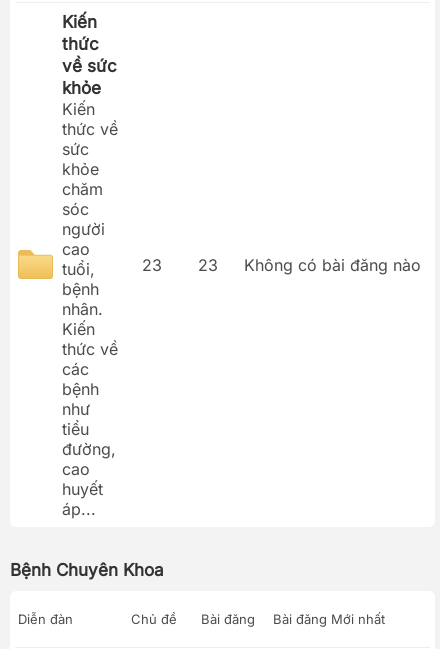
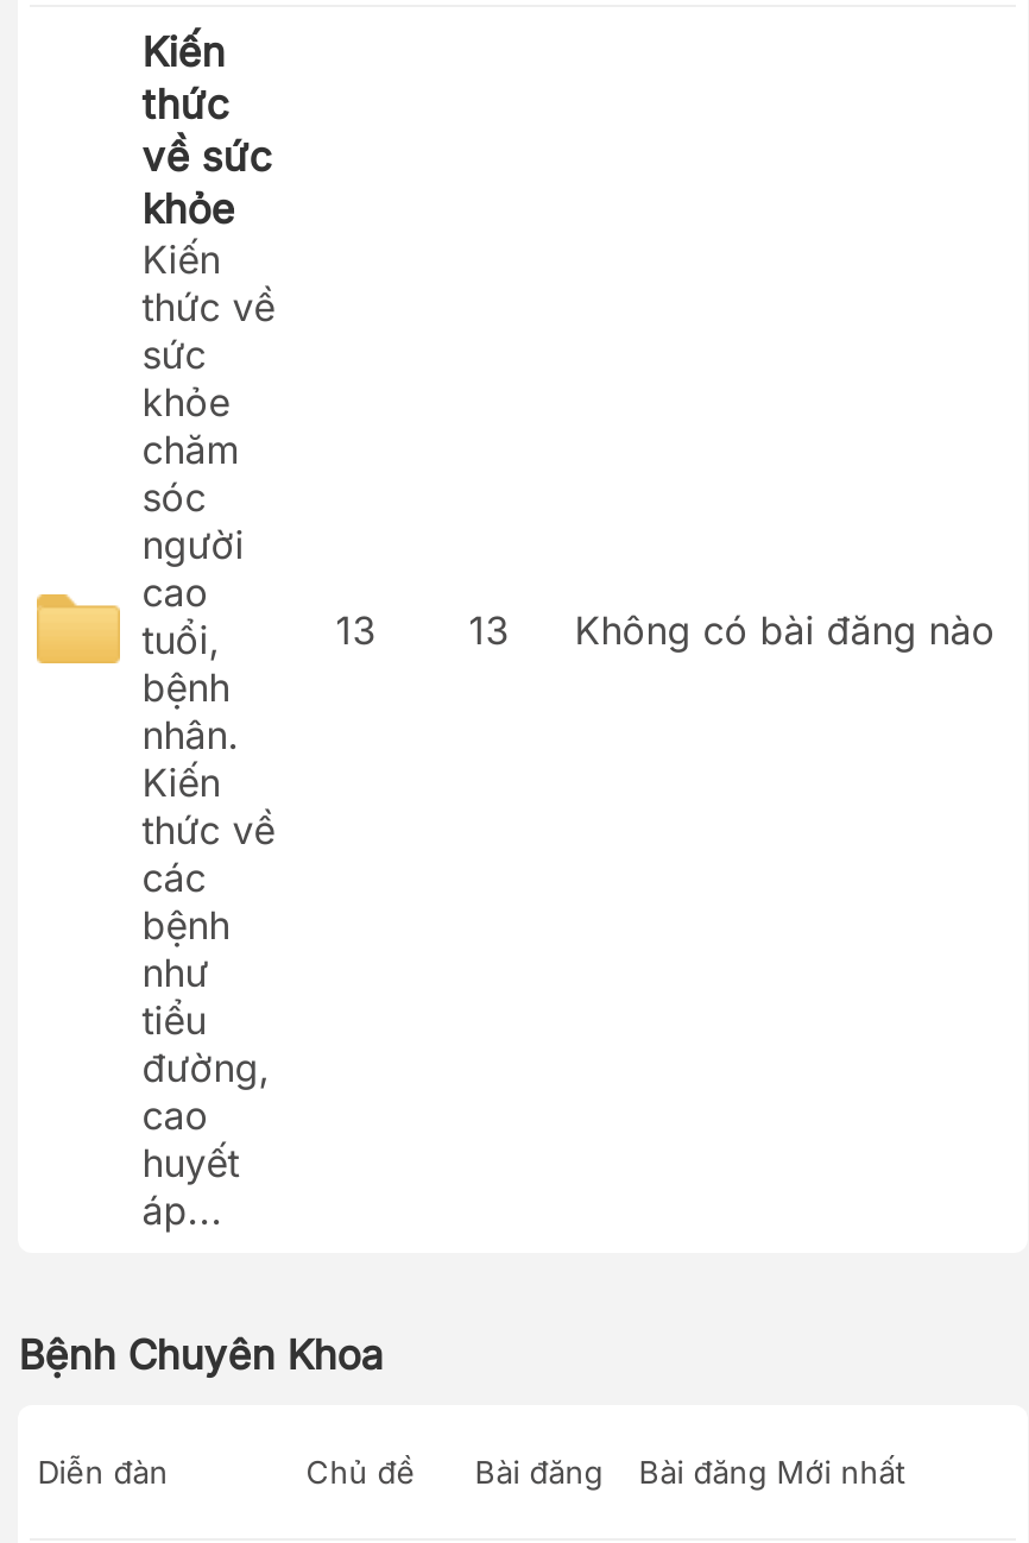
[142,255,162,275] 23 -> [336,606,376,654] 13
[198,255,218,275] 23 -> [469,606,509,654] 13

